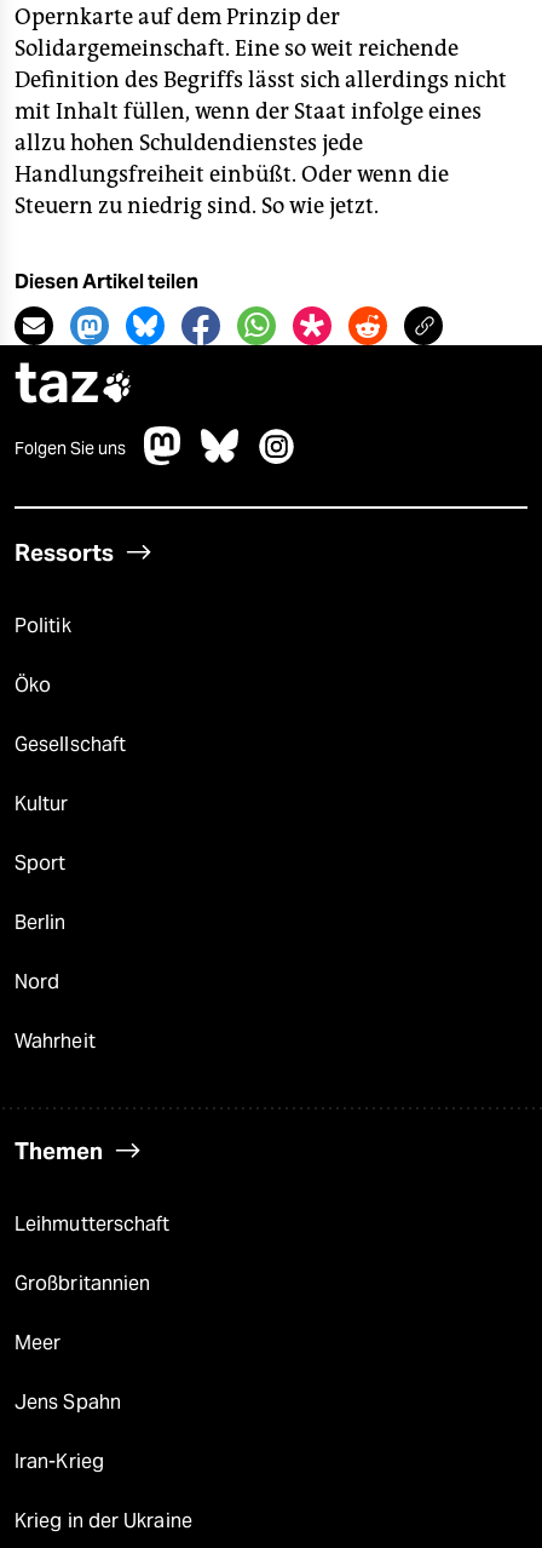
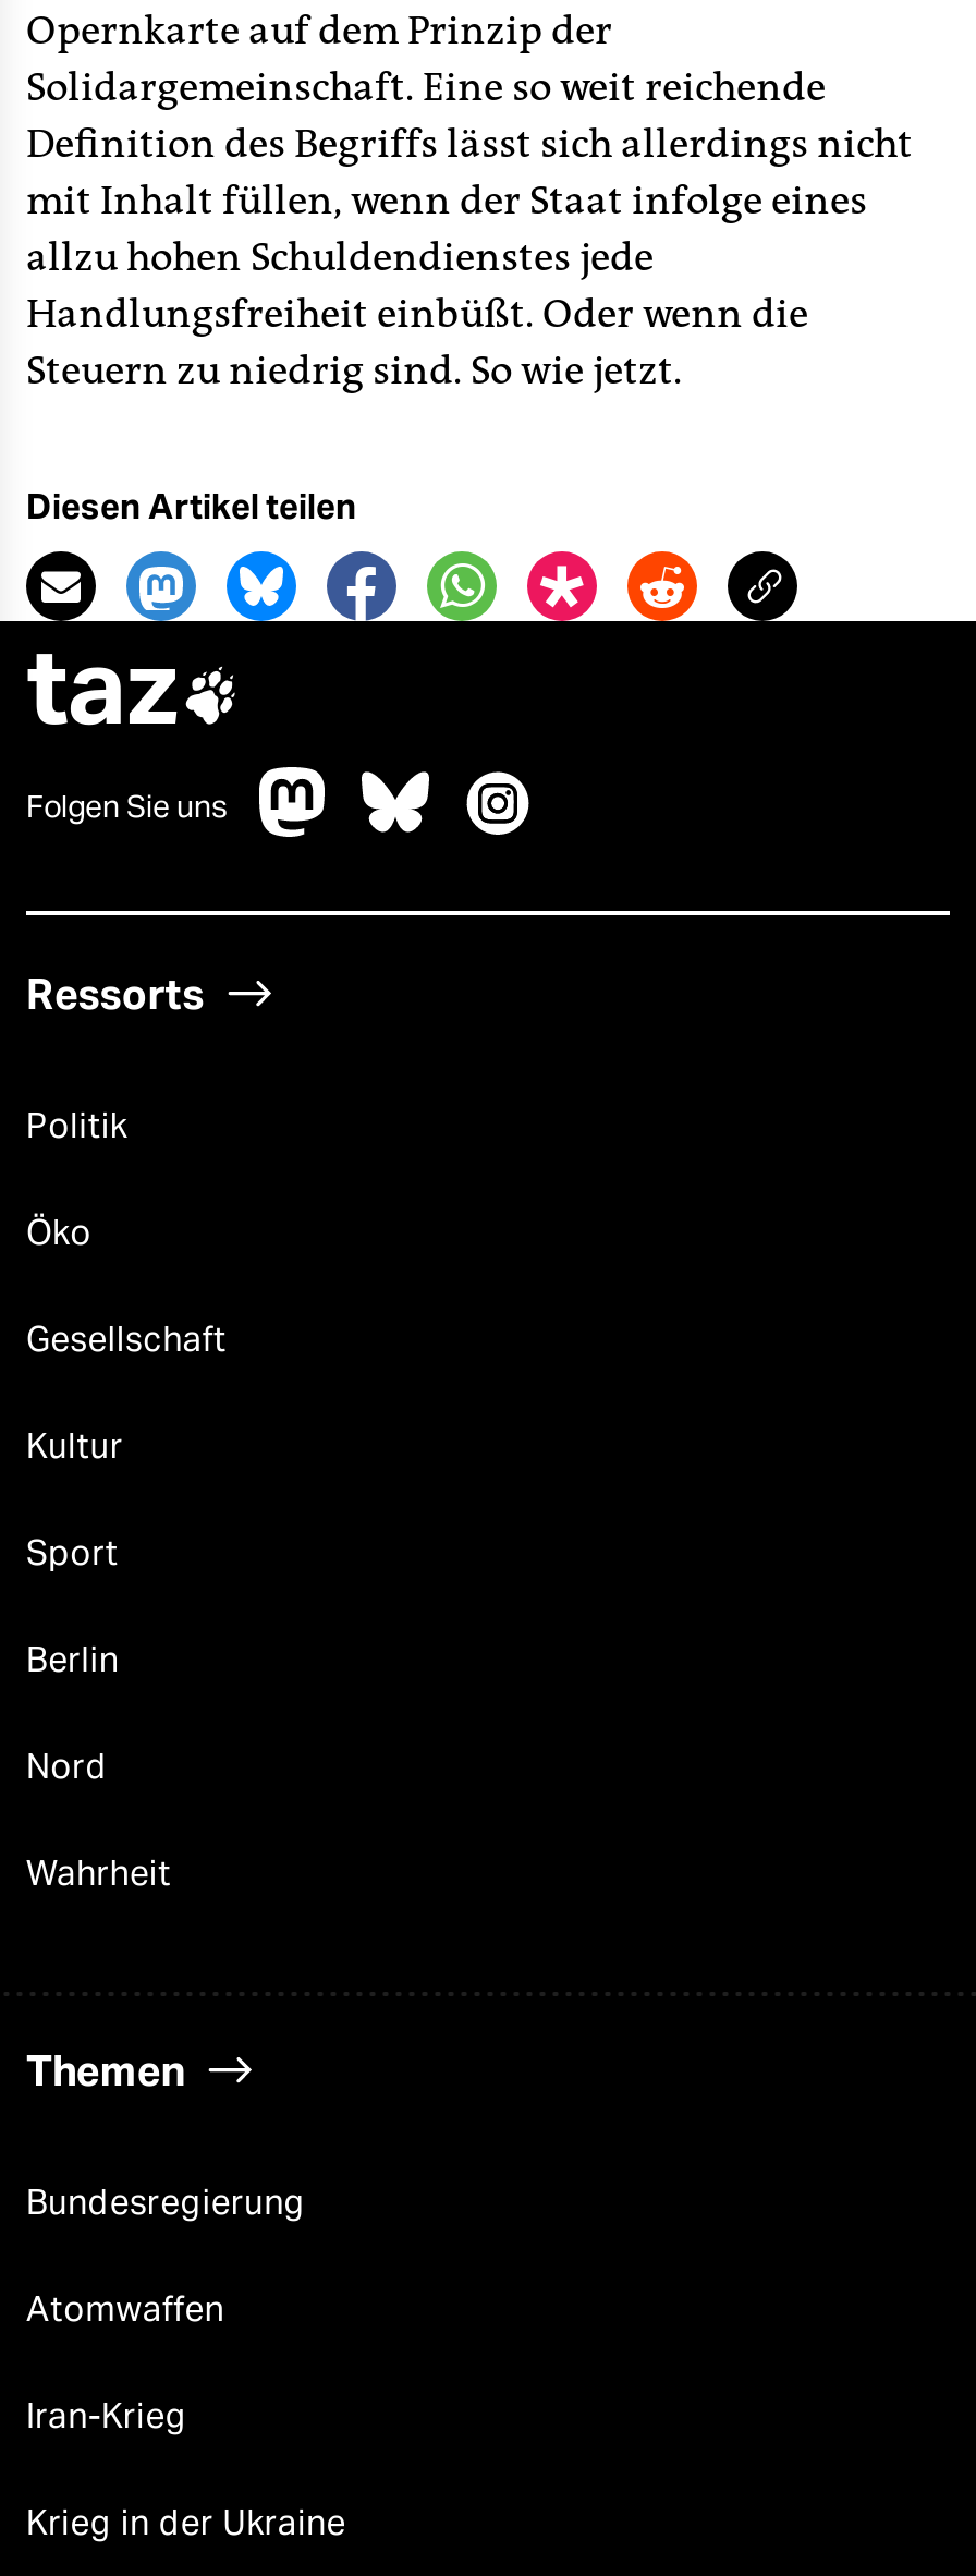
[15,1212,170,1414] Leihmutterschaft | Großbritannien | Meer | Jens Spahn -> [26,2182,306,2330] Bundesregierung | Atomwaffen

